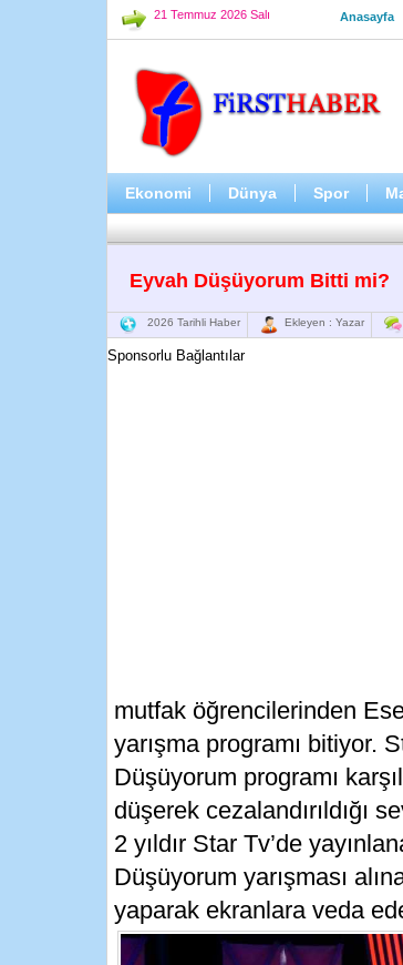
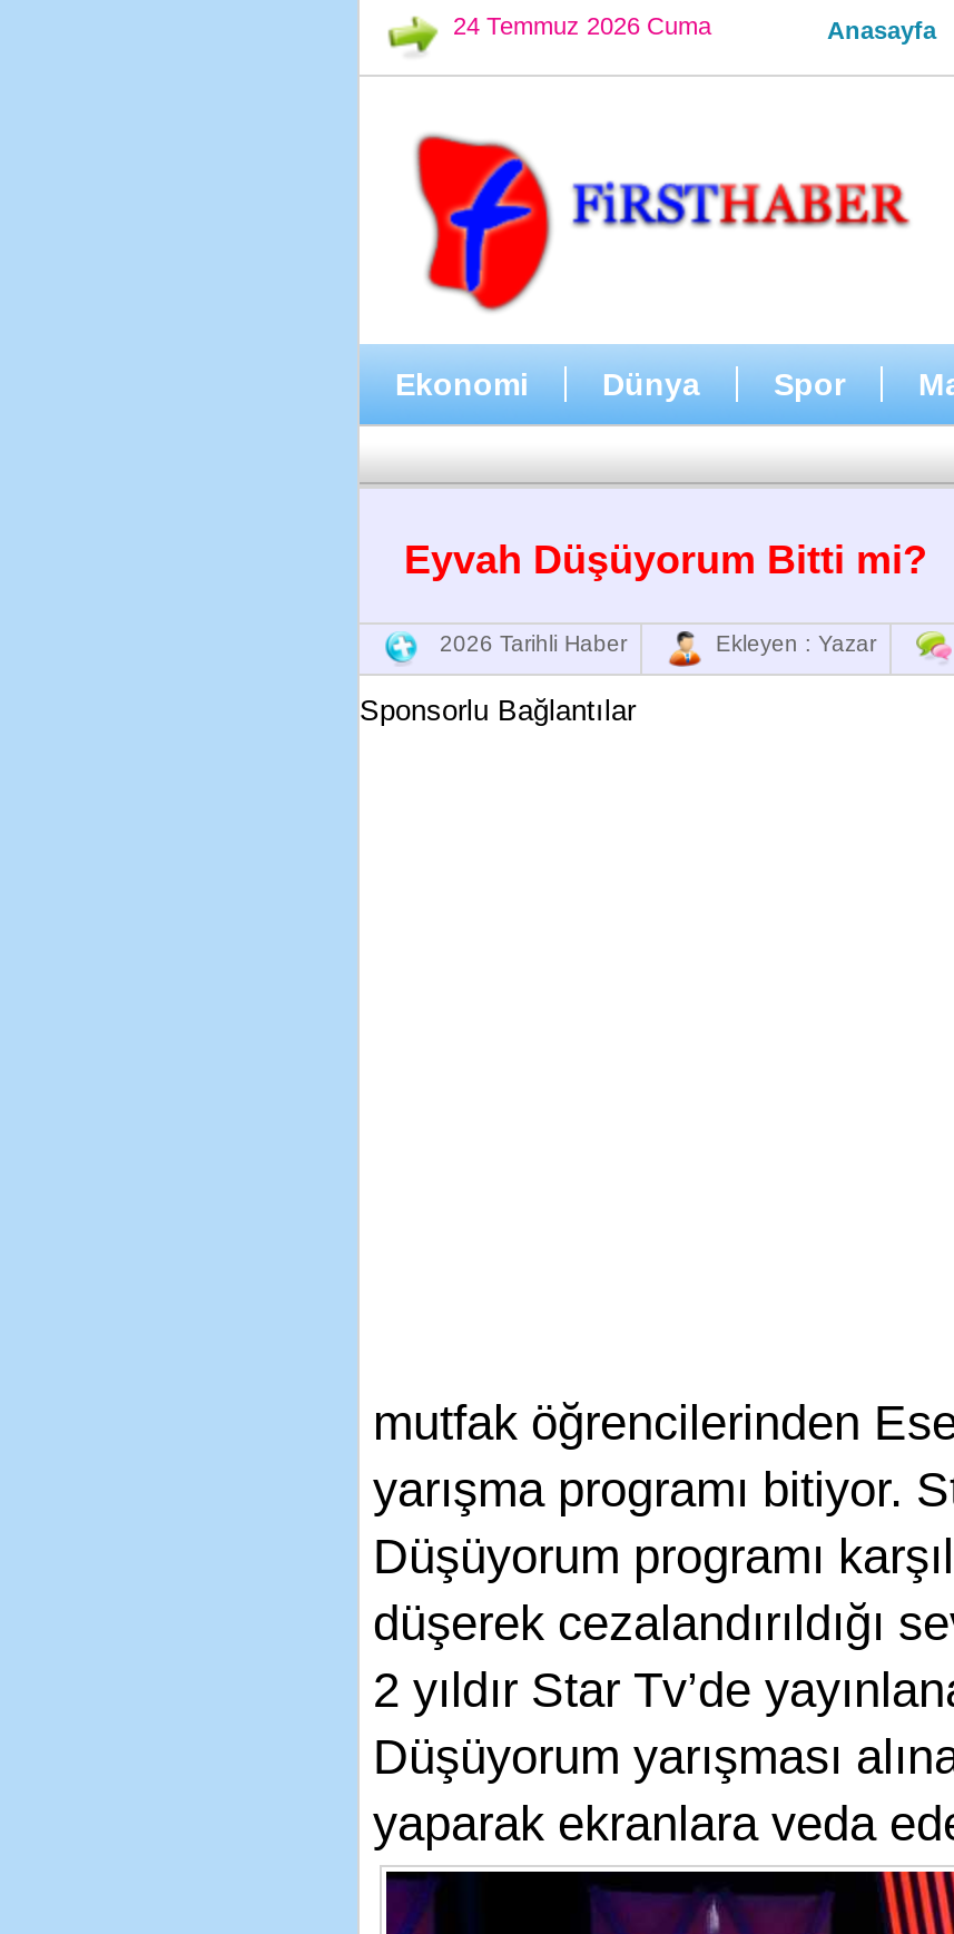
[154,8,270,21] 21 Temmuz 2026 Salı -> [453,12,711,39] 24 Temmuz 2026 Cuma

